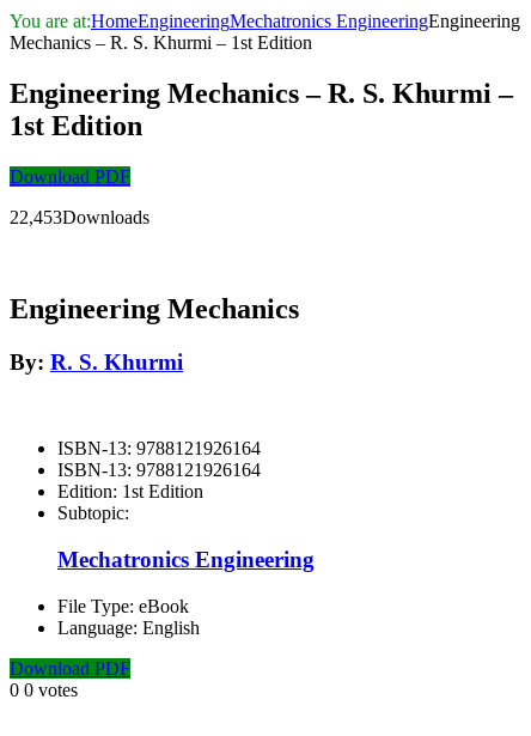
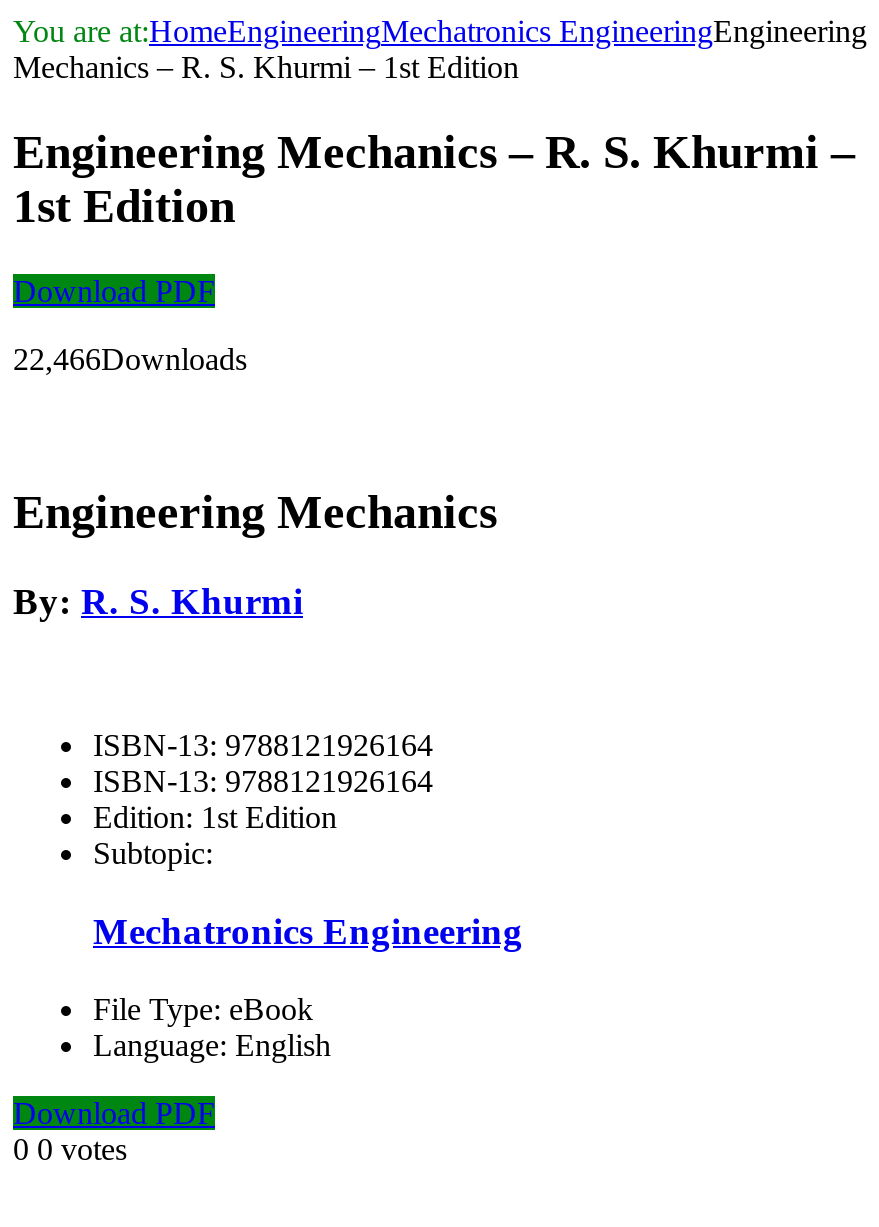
[10,207,149,227] 22,453Downloads -> [13,342,247,376] 22,466Downloads

